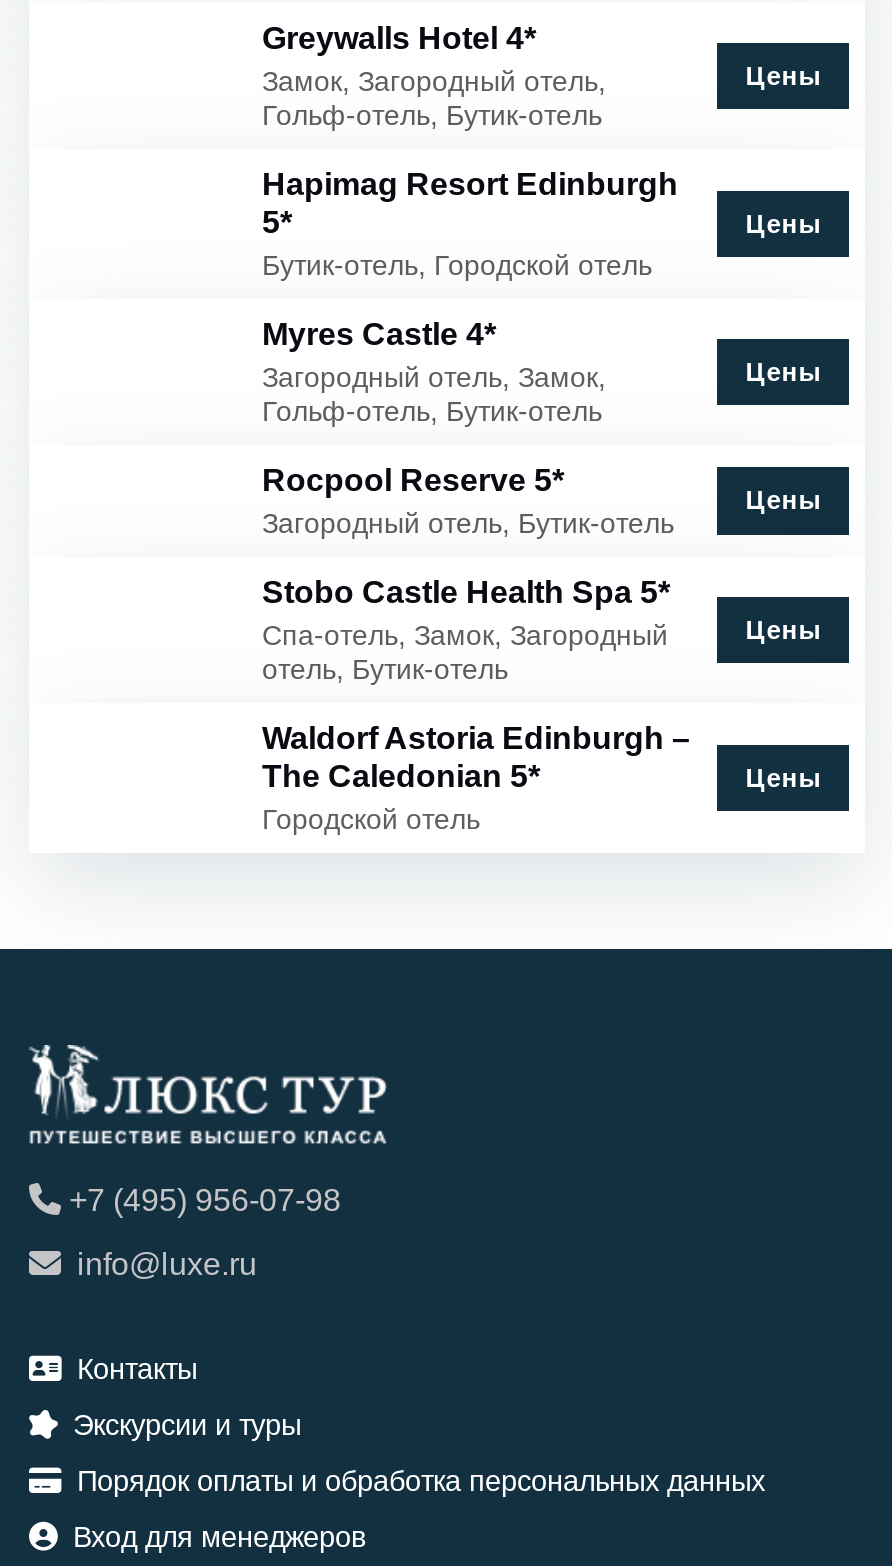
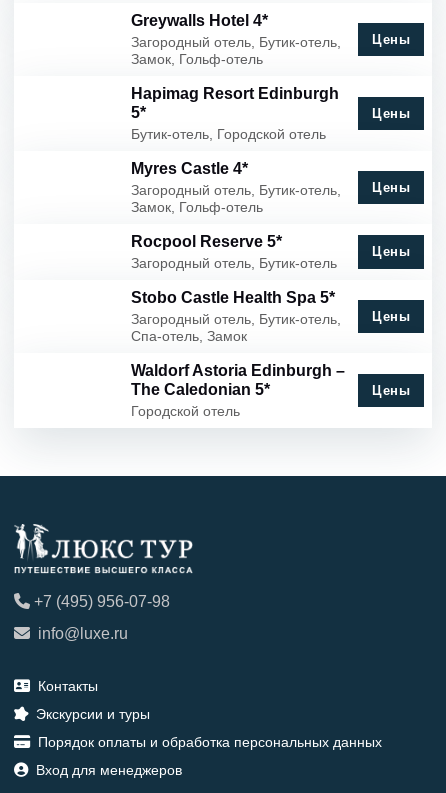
[262,65,606,131] Замок, Загородный отель, | Гольф-отель, Бутик-отель -> [130,34,340,67] Загородный отель, Бутик-отель, | Замок, Гольф-отель
[262,361,606,427] Загородный отель, Замок, | Гольф-отель, Бутик-отель -> [130,182,340,215] Загородный отель, Бутик-отель, | Замок, Гольф-отель
[262,619,668,685] Спа-отель, Замок, Загородный | отель, Бутик-отель -> [130,311,340,344] Загородный отель, Бутик-отель, | Спа-отель, Замок

